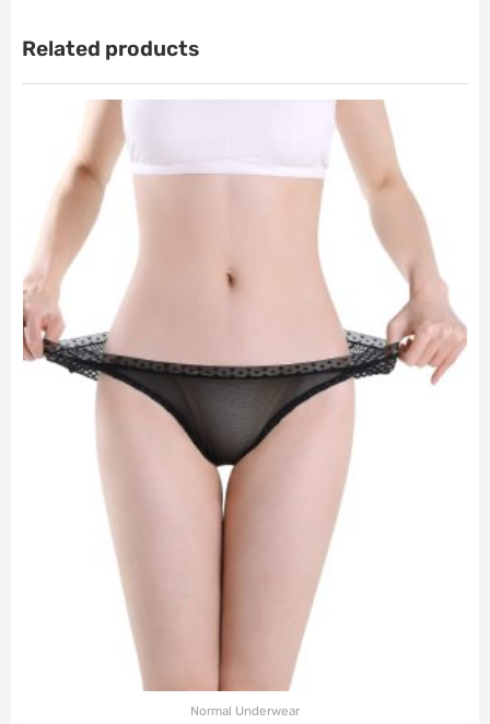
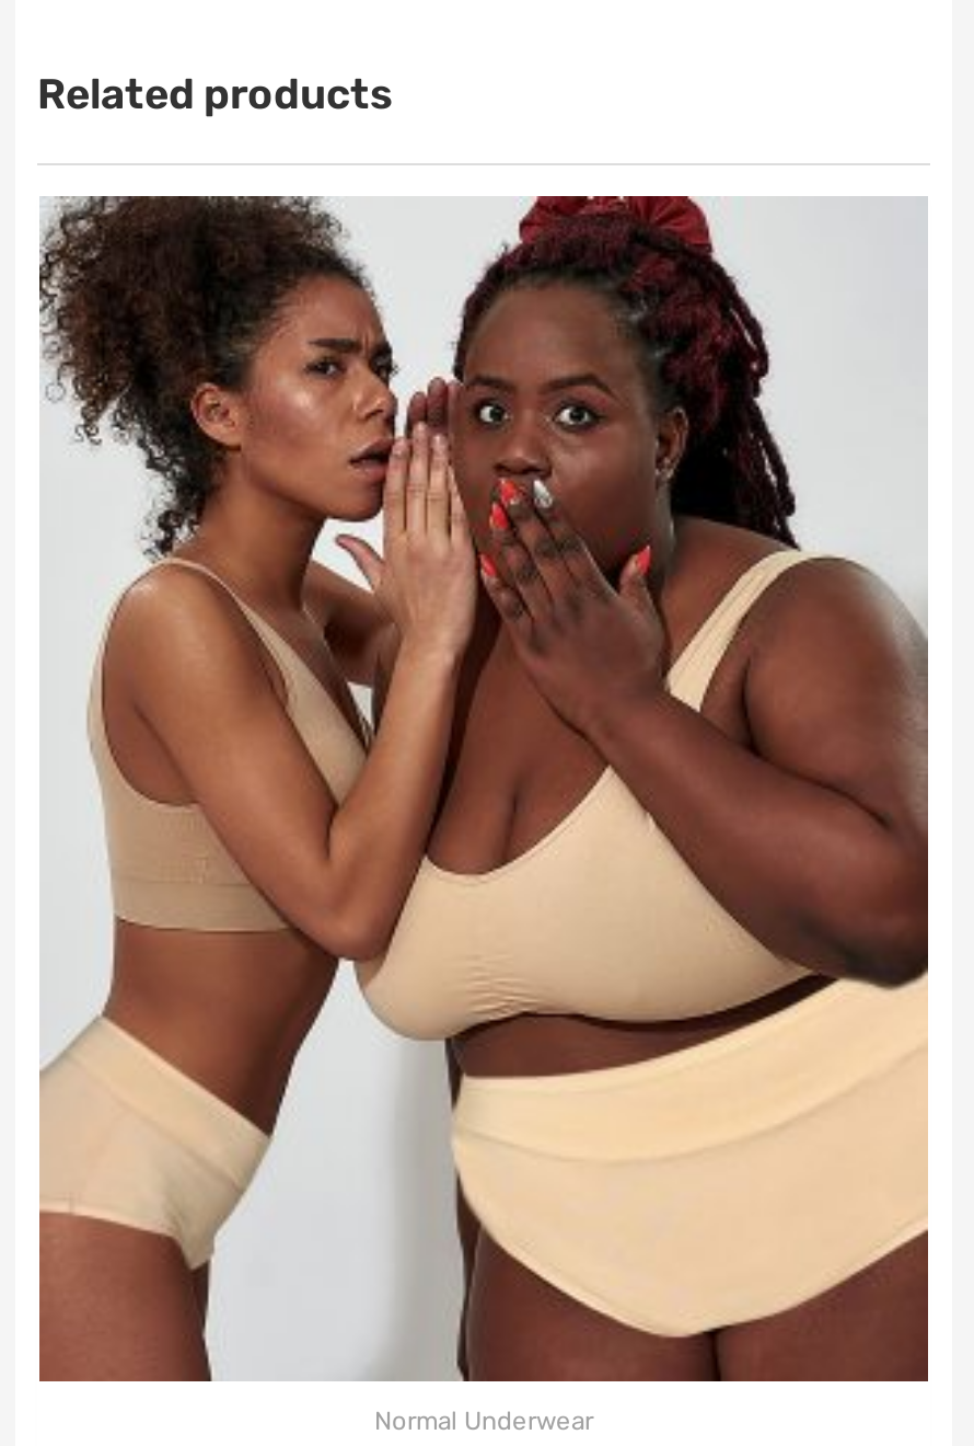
[22,100,467,691] [image] -> [37,194,930,1384] [image]

